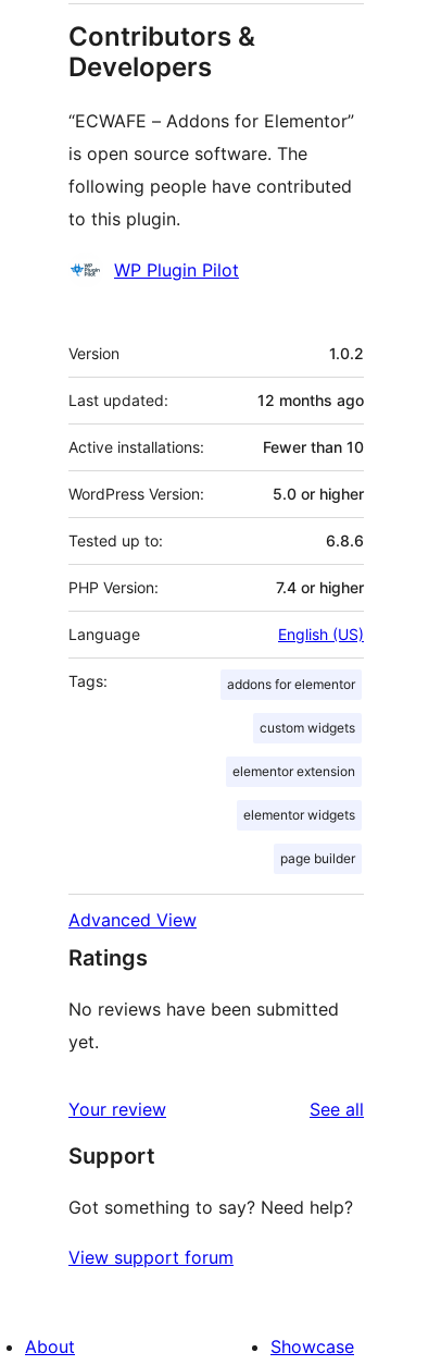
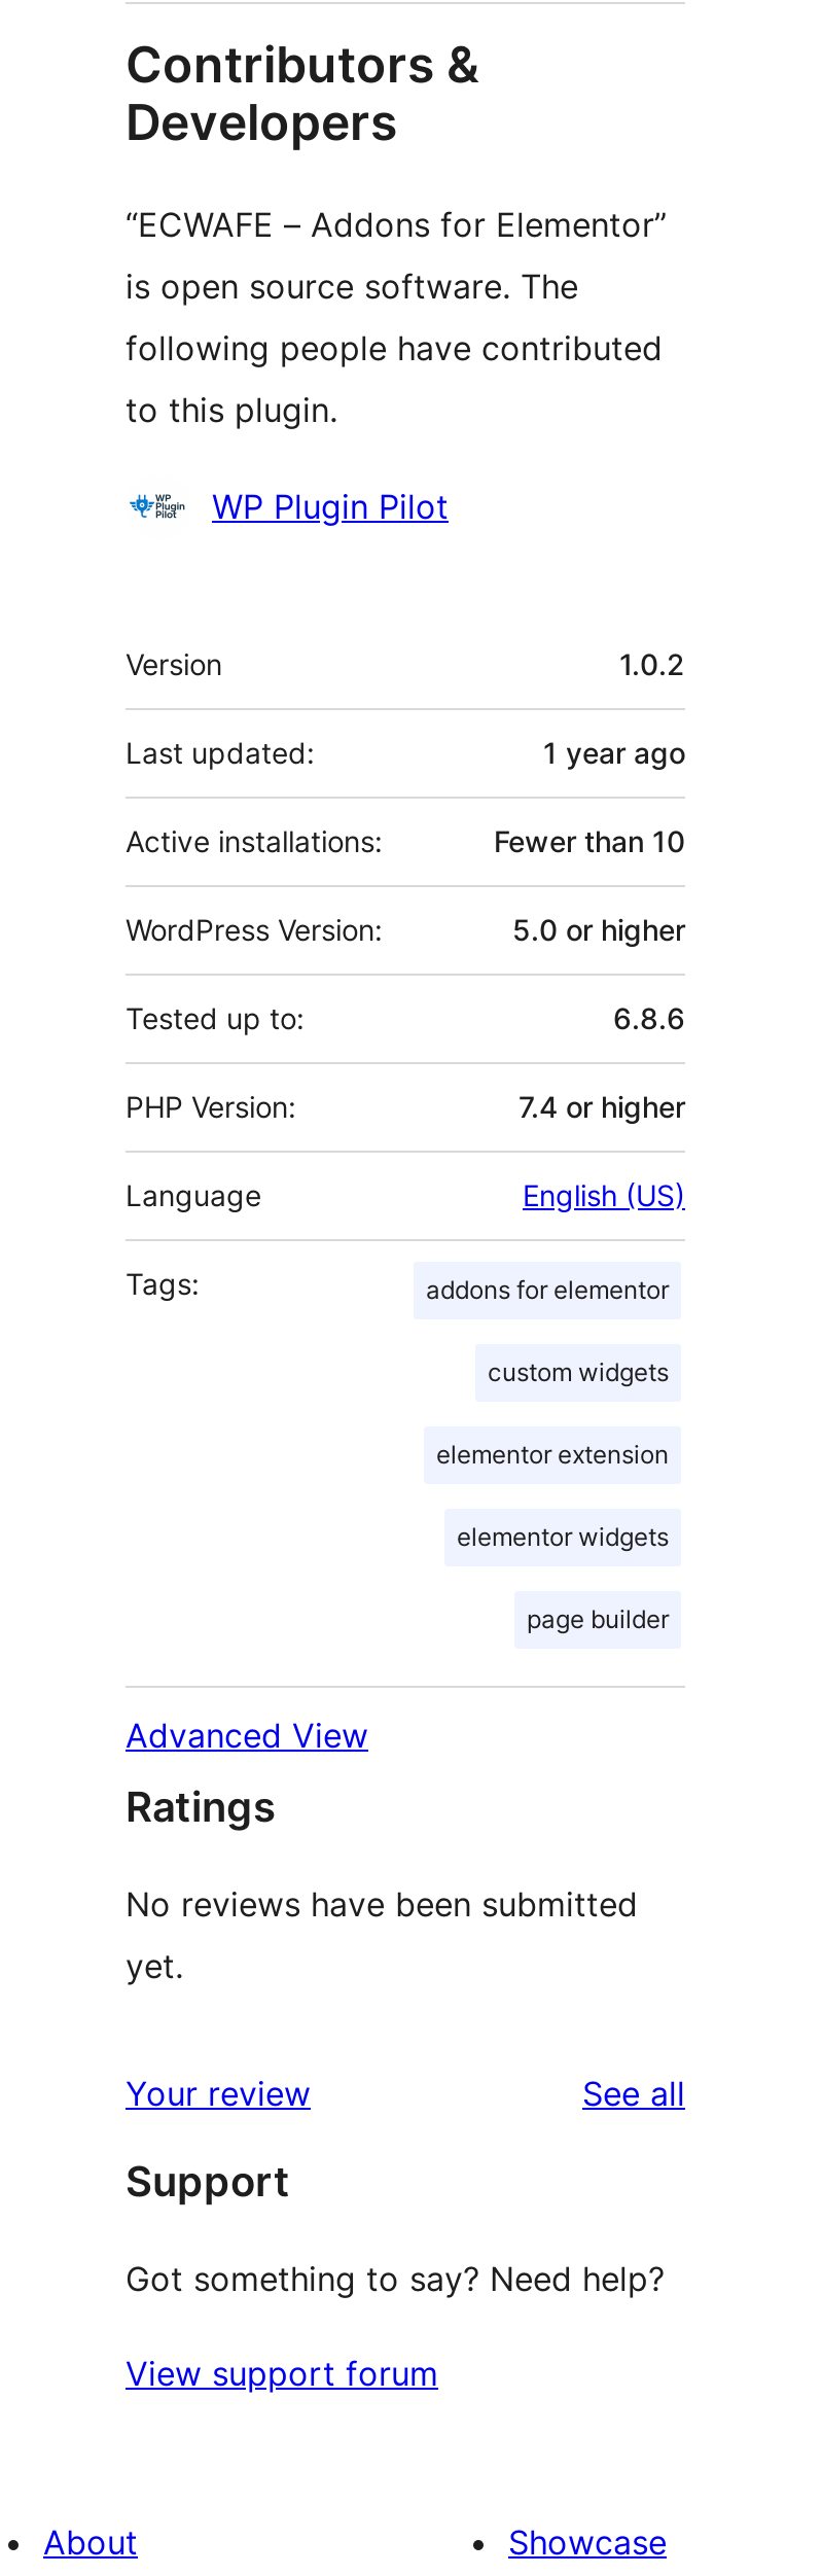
[257,391,364,410] 12 months ago -> [543,735,685,770] 1 year ago

